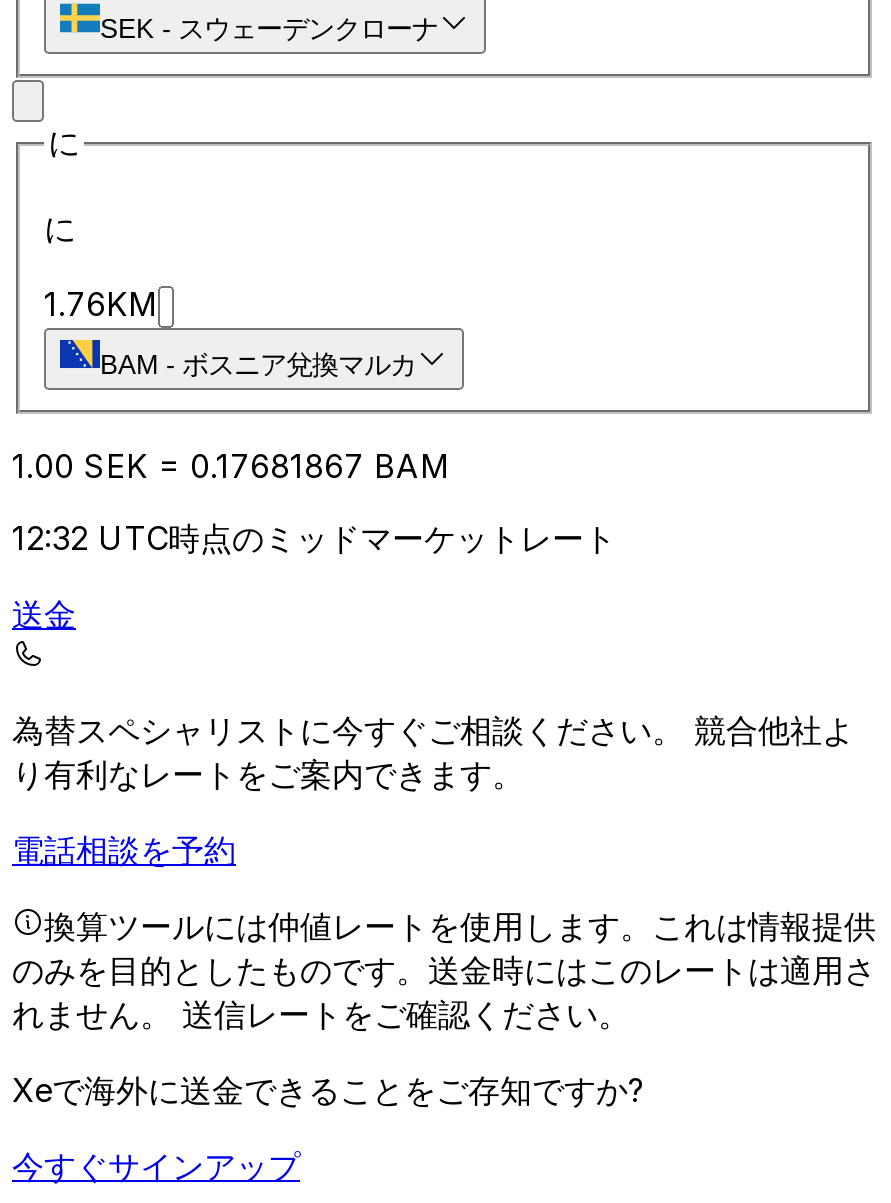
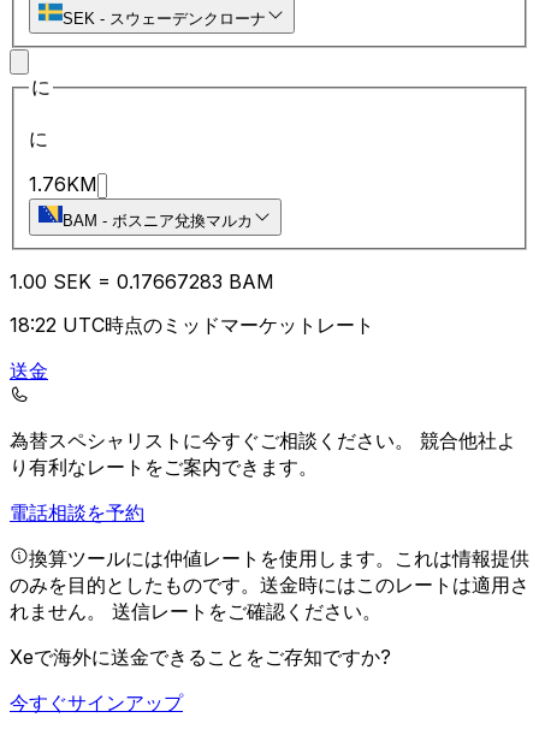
[12,447,450,487] 1.00 SEK = 0.17681867 BAM -> [10,270,274,294] 1.00 SEK = 0.17667283 BAM
[12,519,616,559] 12:32 UTC時点のミッドマーケットレート -> [10,313,374,337] 18:22 UTC時点のミッドマーケットレート

